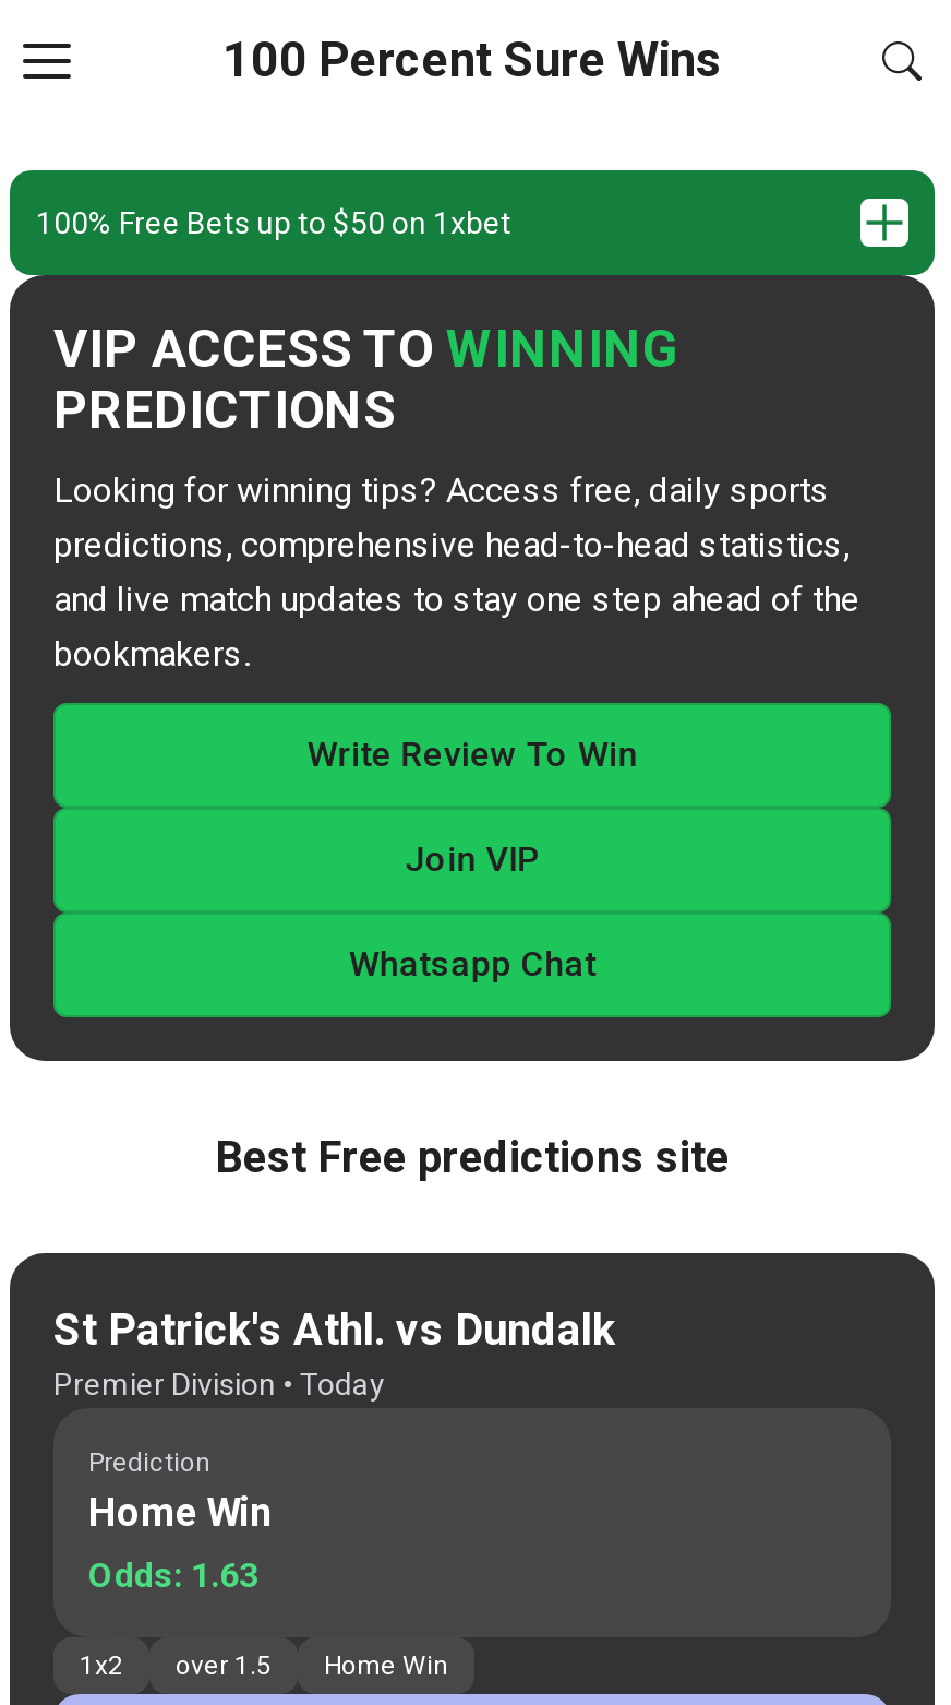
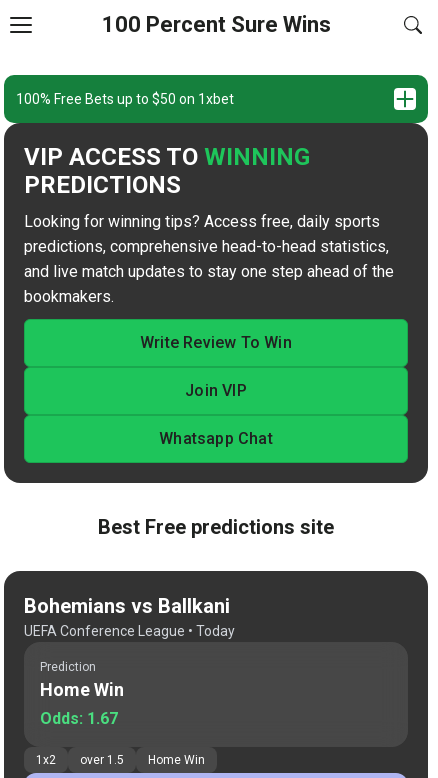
[53,1303,616,1402] St Patrick's Athl. vs Dundalk | Premier Division • Today -> [24,594,235,639] Bohemians vs Ballkani | UEFA Conference League • Today
[88,1554,258,1596] Odds: 1.63 -> [40,709,118,728] Odds: 1.67

